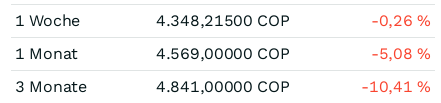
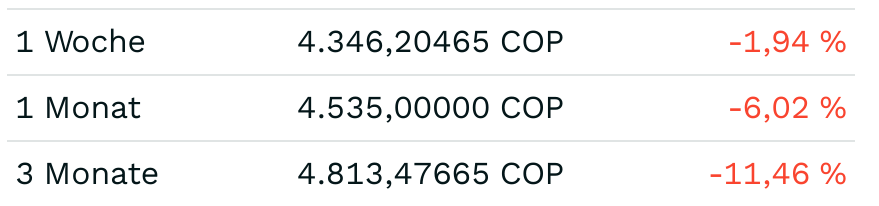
[156,11,289,30] 4.348,21500 COP -> [297,22,564,60] 4.346,20465 COP
[371,11,431,30] -0,26% -> [727,22,847,60] -1,94%
[156,44,289,63] 4.569,00000 COP -> [297,88,564,126] 4.535,00000 COP
[371,44,431,63] -5,08% -> [727,88,847,126] -6,02%
[156,77,289,96] 4.841,00000 COP -> [297,154,564,192] 4.813,47665 COP
[361,77,431,96] -10,41% -> [708,154,847,192] -11,46%

